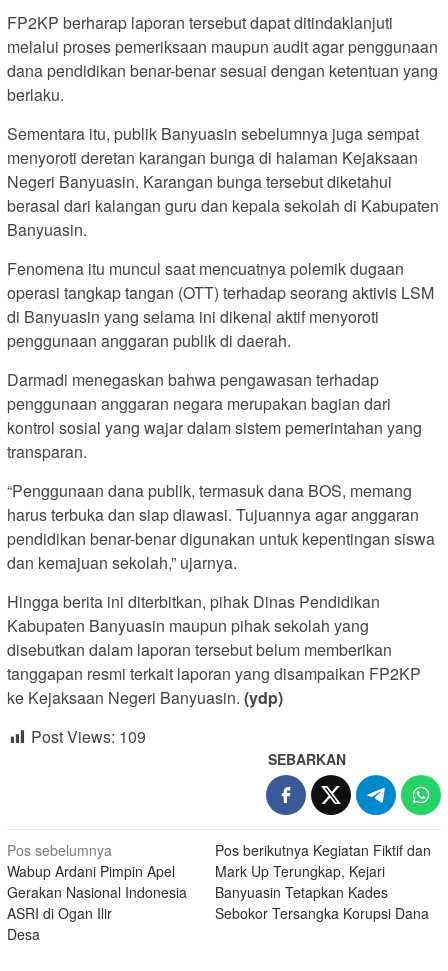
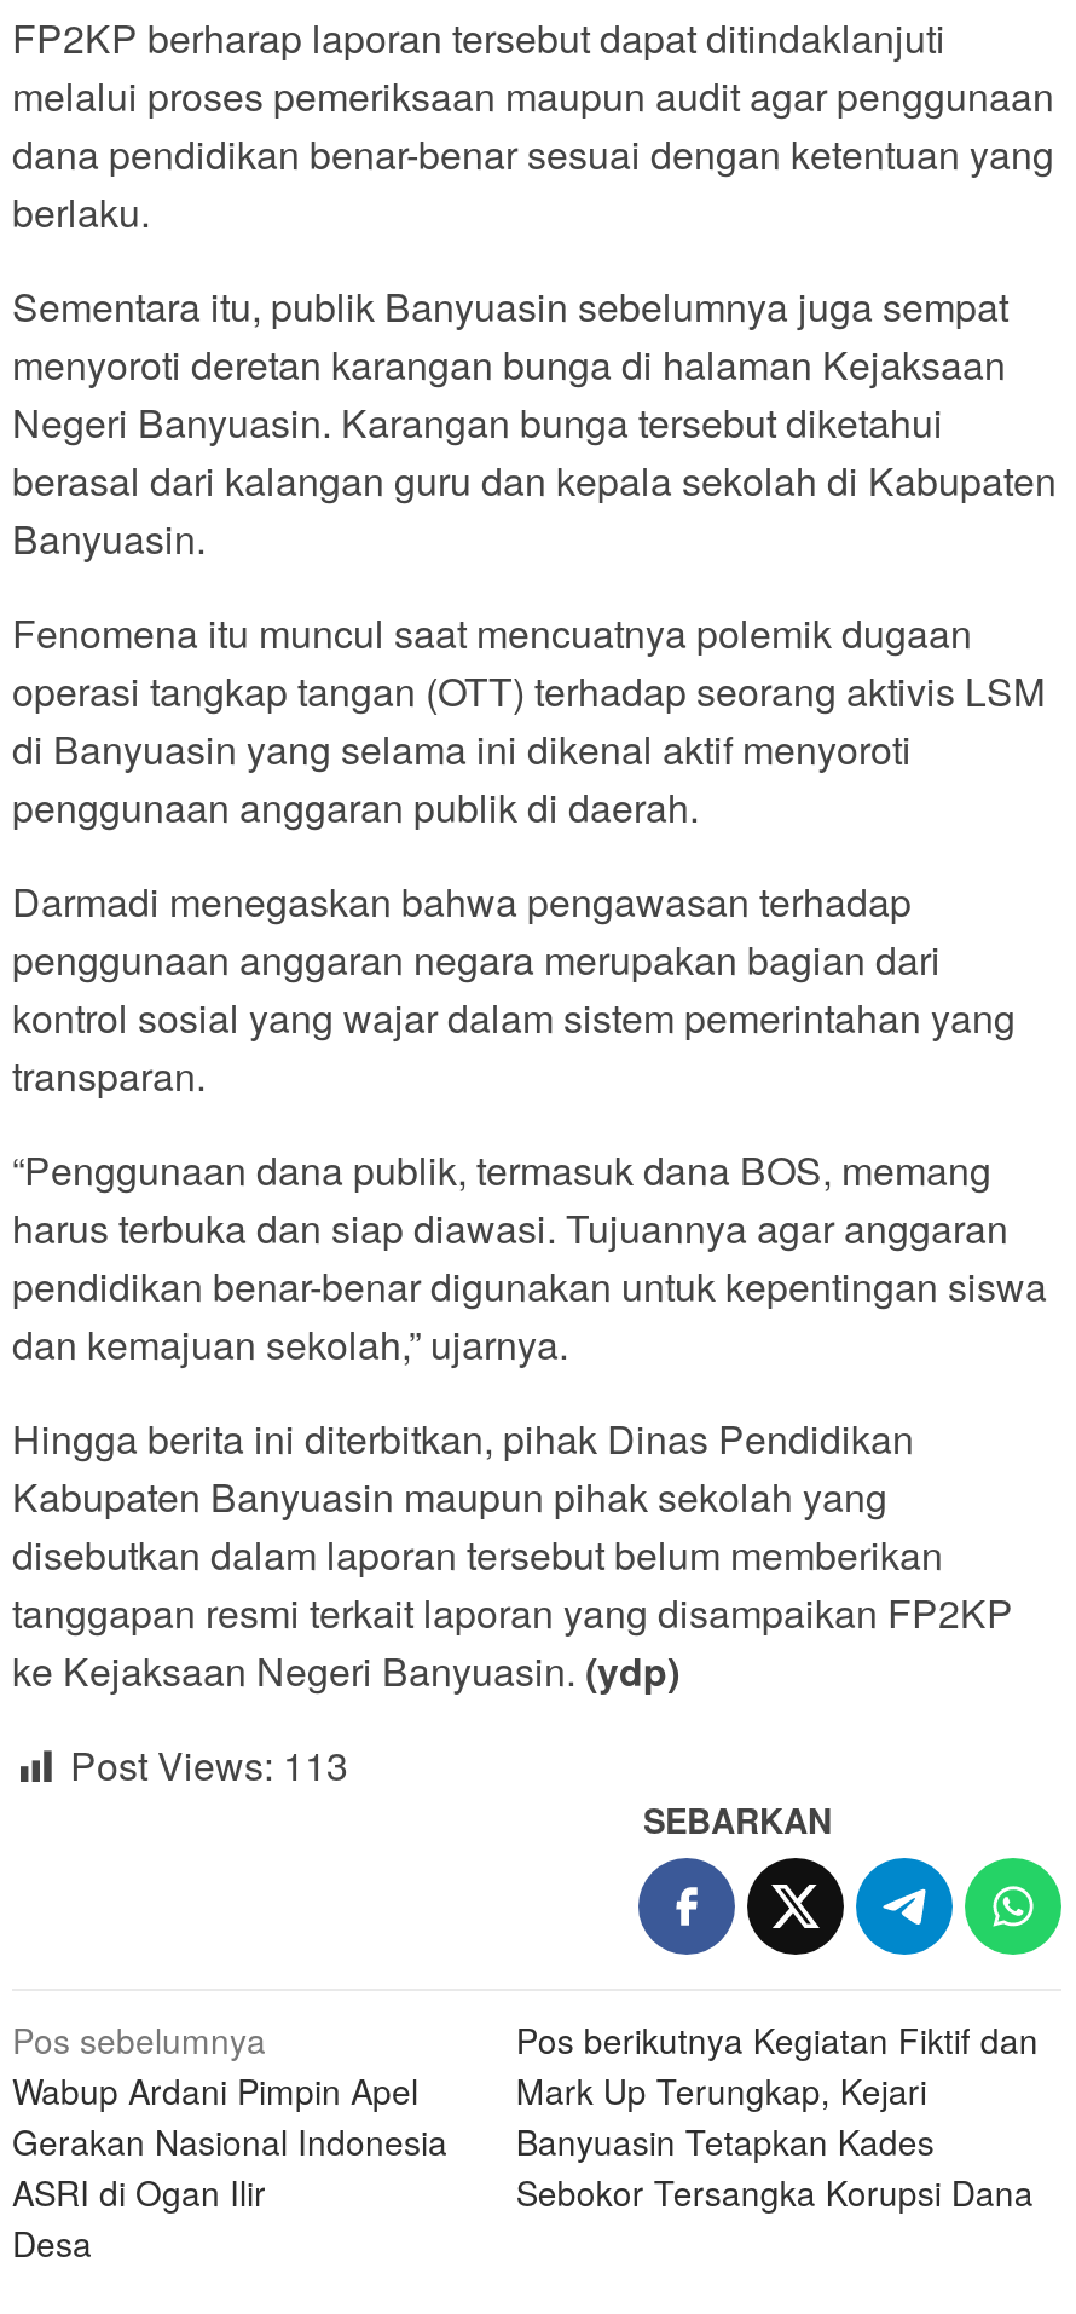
[31,725,146,748] Post Views: 109 -> [70,1737,348,1793] Post Views: 113

